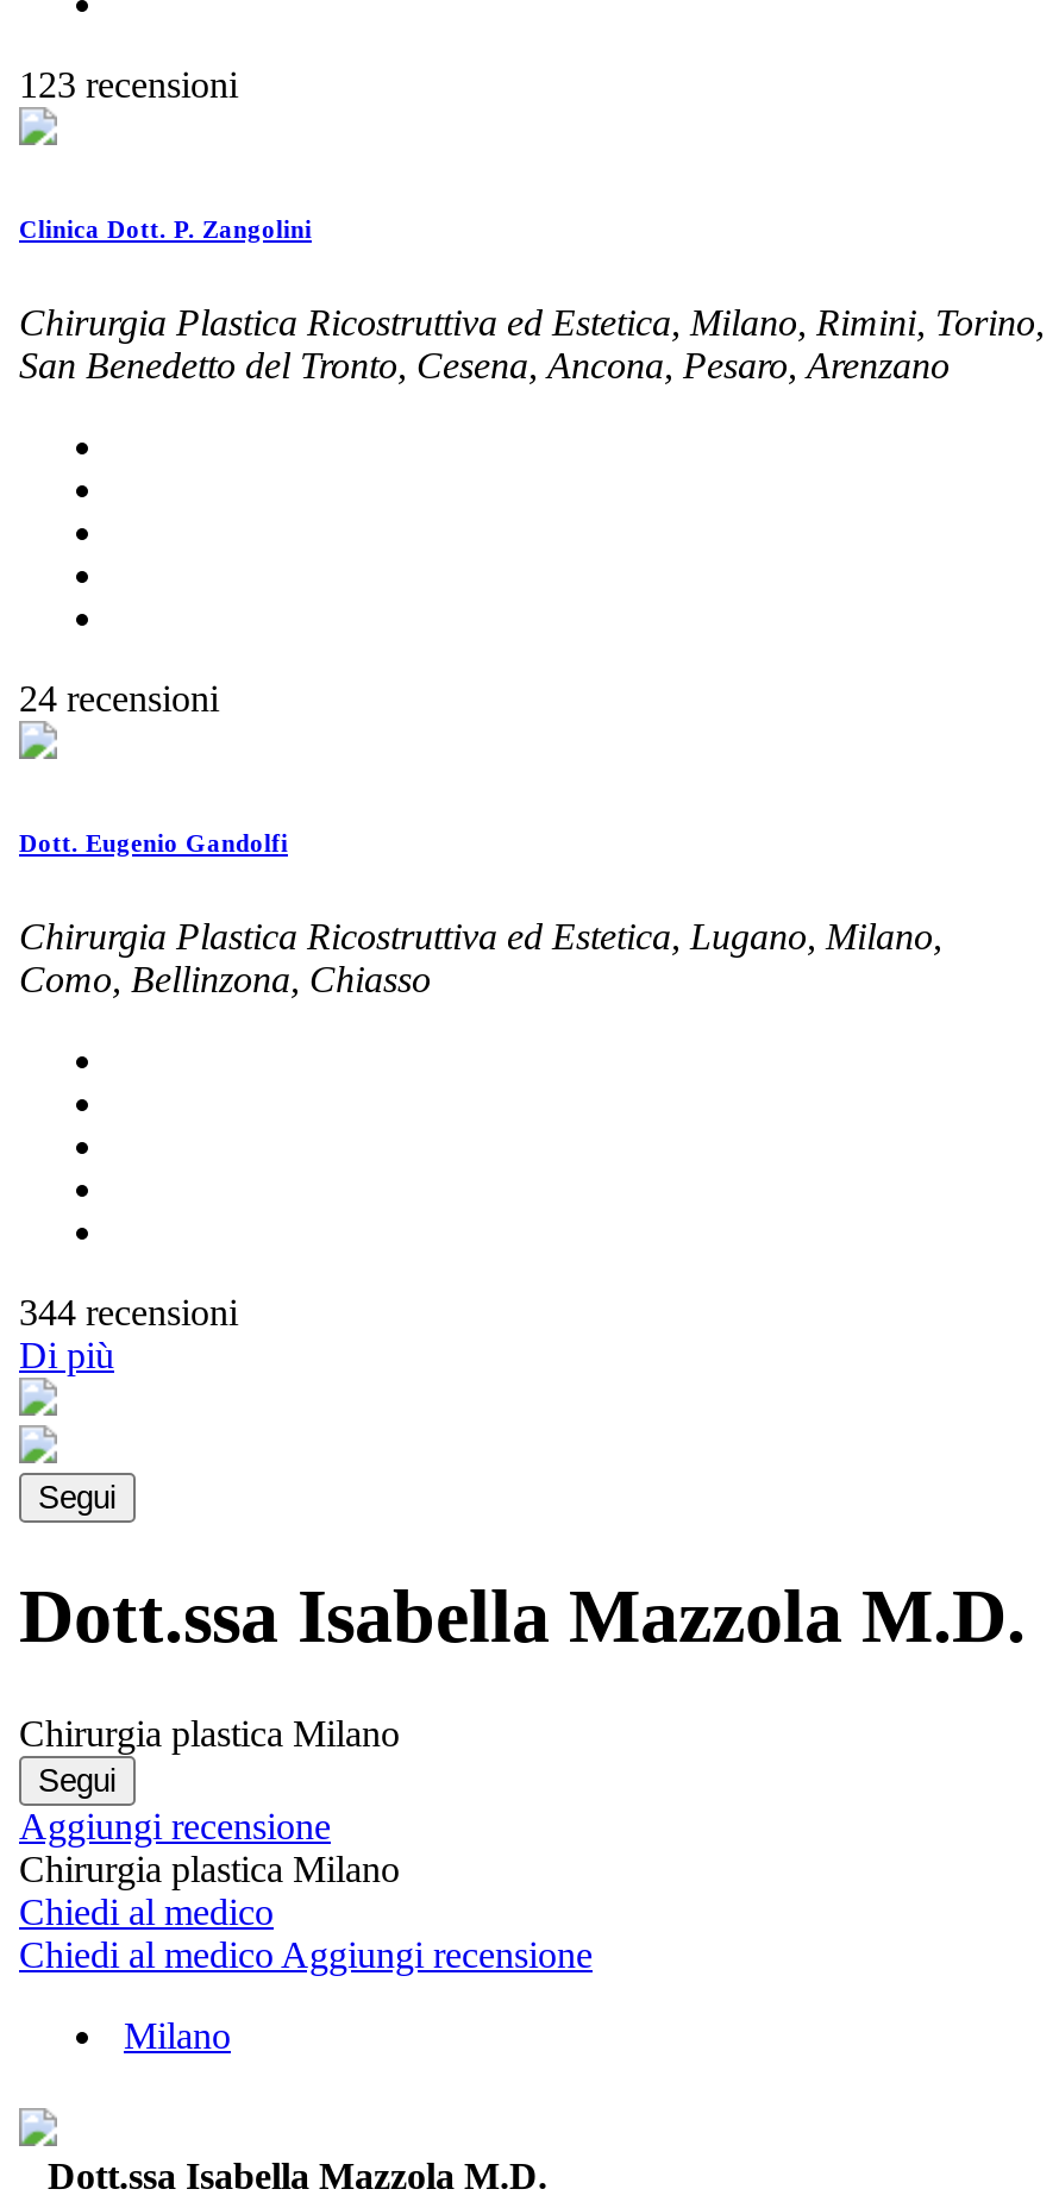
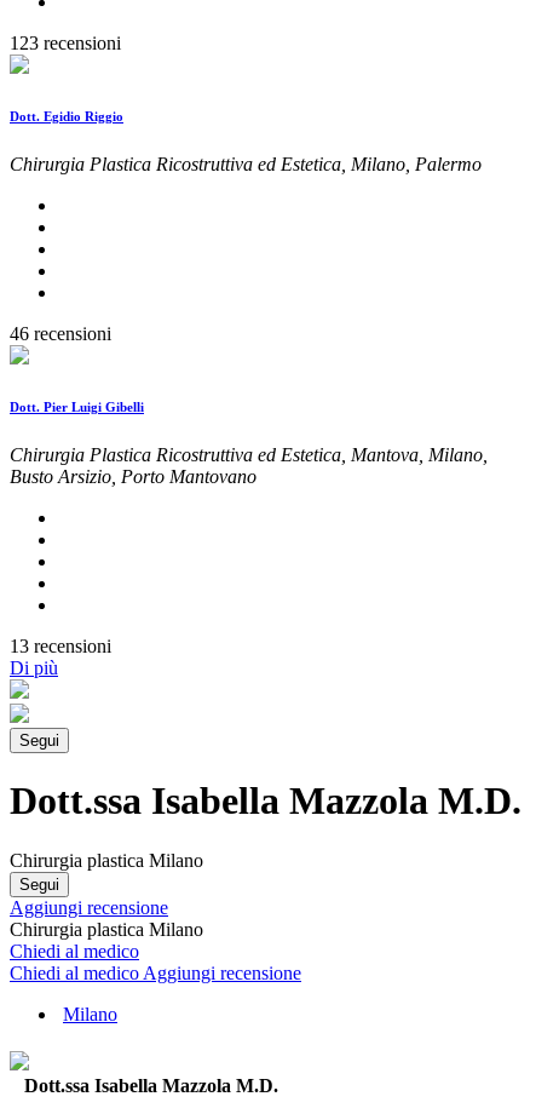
[19,214,312,242] Clinica Dott. P. Zangolini -> [10,109,123,123] Dott. Egidio Riggio
[19,302,1045,385] Chirurgia Plastica Ricostruttiva ed Estetica, Milano, Rimini, Torino, | San Benedetto del Tronto, Cesena, Ancona, Pesaro, Arenzano -> [10,154,482,174] Chirurgia Plastica Ricostruttiva ed Estetica, Milano, Palermo
[19,678,219,718] 24 recensioni -> [10,323,111,344] 46 recensioni
[19,827,288,856] Dott. Eugenio Gandolfi -> [10,399,144,414] Dott. Pier Luigi Gibelli
[19,915,942,999] Chirurgia Plastica Ricostruttiva ed Estetica, Lugano, Milano, | Como, Bellinzona, Chiasso -> [10,444,488,486] Chirurgia Plastica Ricostruttiva ed Estetica, Mantova, Milano, | Busto Arsizio, Porto Mantovano
[19,1291,238,1332] 344 recensioni -> [10,635,111,656] 13 recensioni

